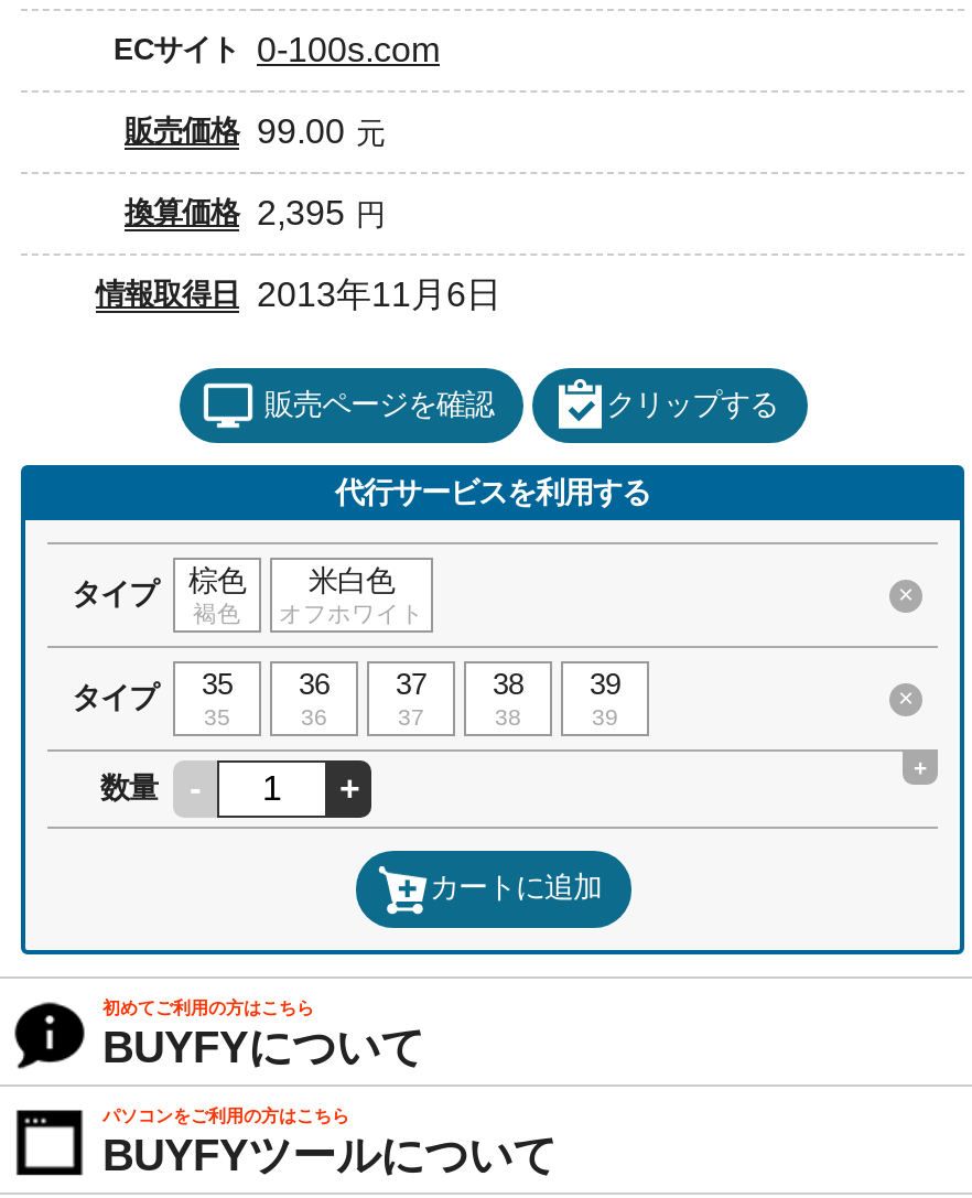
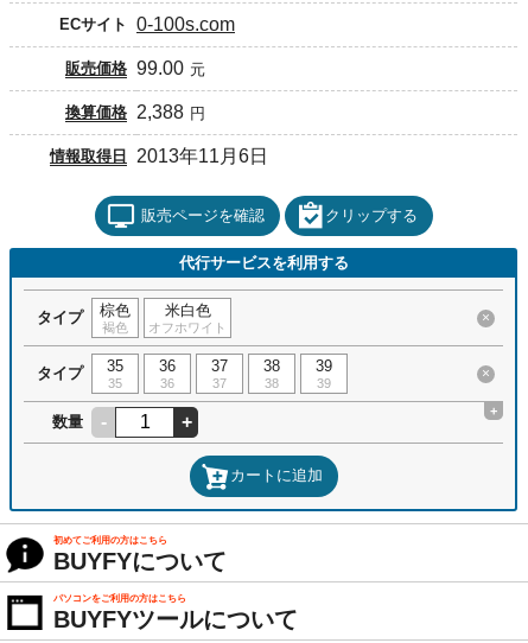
[125,194,385,231] 換算価格 2,395 円 -> [65,102,205,122] 換算価格 2,388 円

